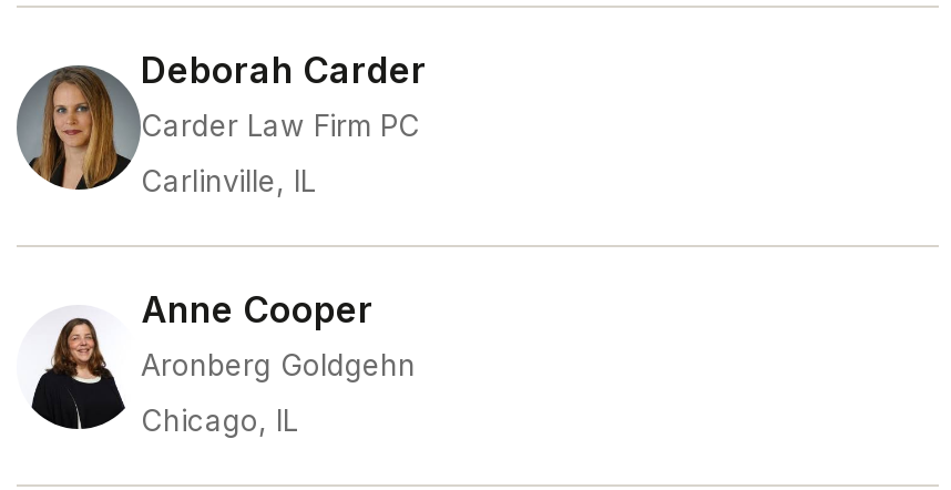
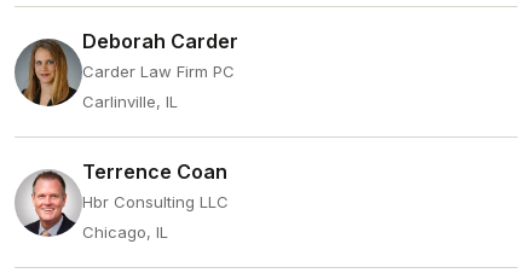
[19,287,416,429] [image] | Anne Cooper | Aronberg Goldgehn -> [15,159,229,238] [image] | Terrence Coan | Hbr Consulting LLC

